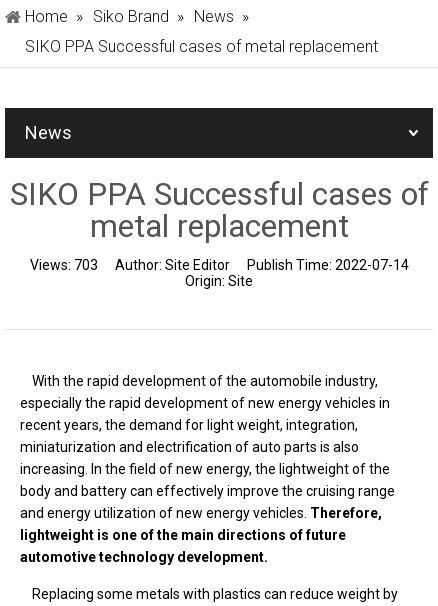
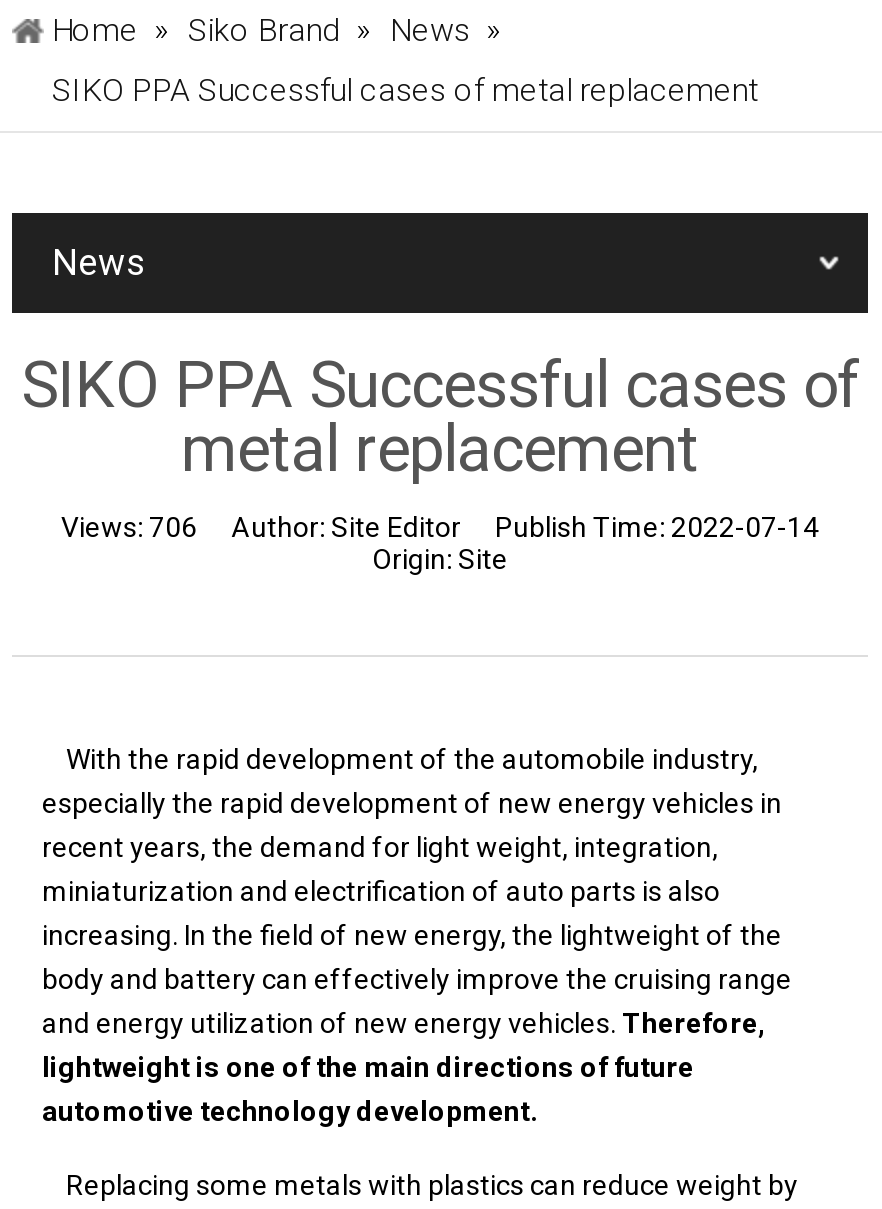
[29,257,408,273] Views: 703 Author: Site Editor Publish Time: 2022-07-14 -> [61,511,819,543] Views: 706 Author: Site Editor Publish Time: 2022-07-14

